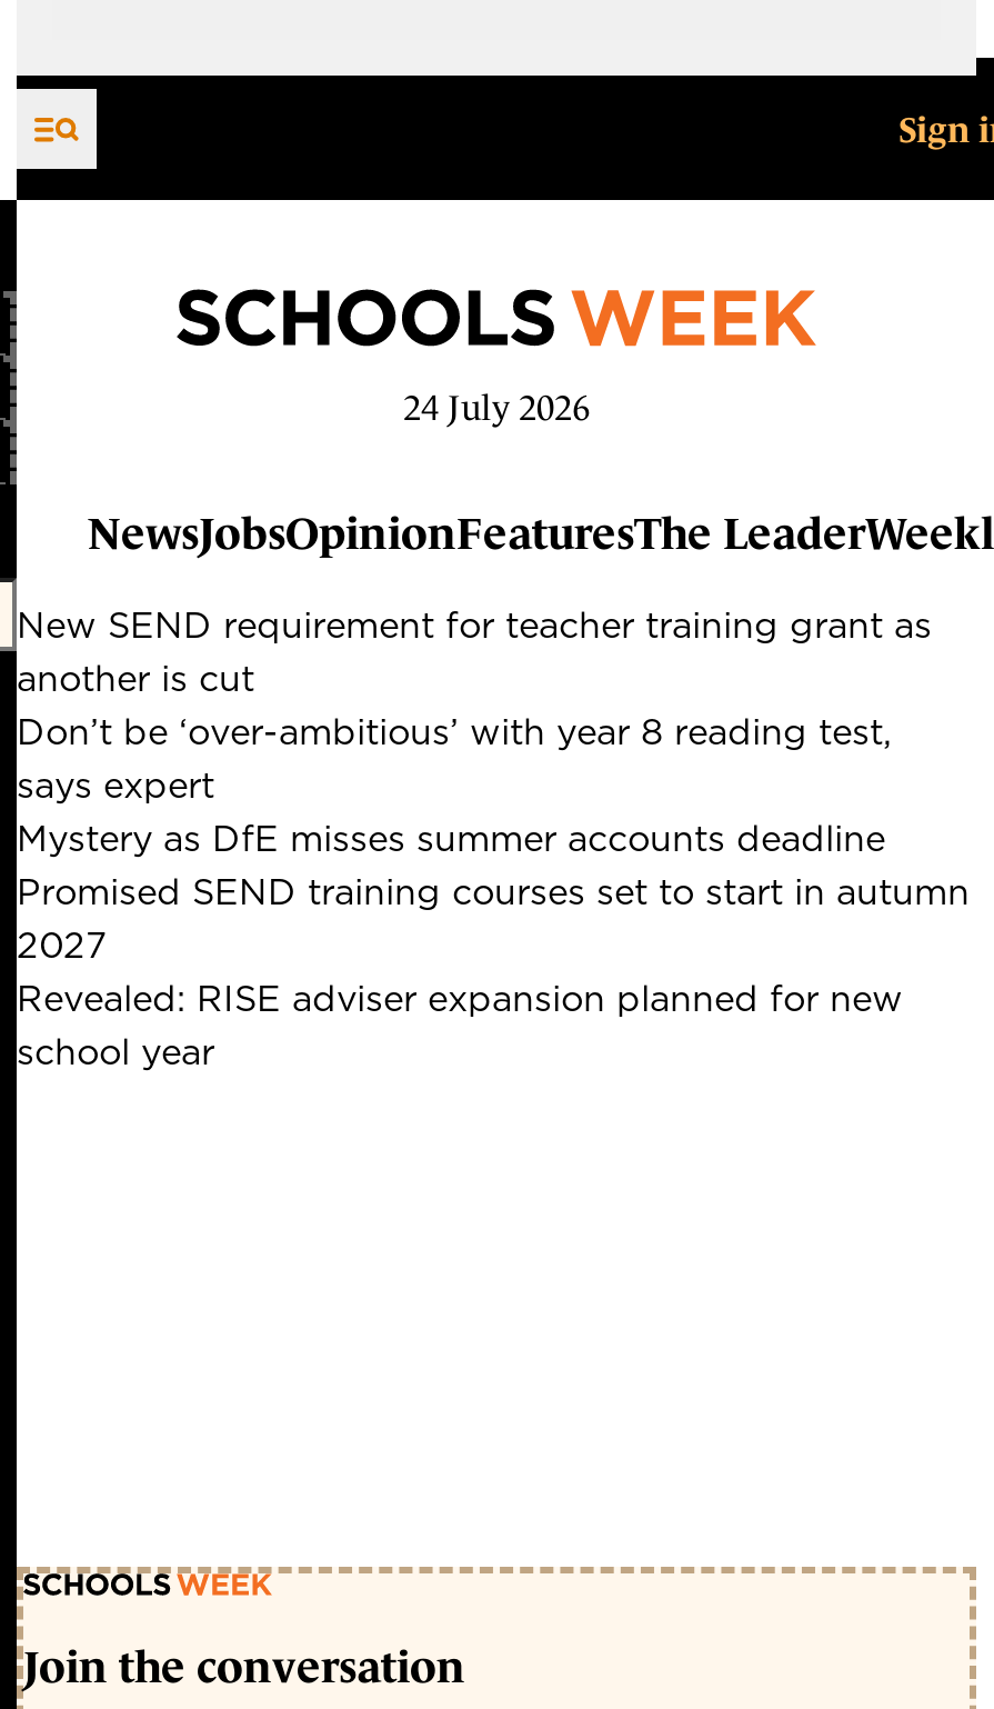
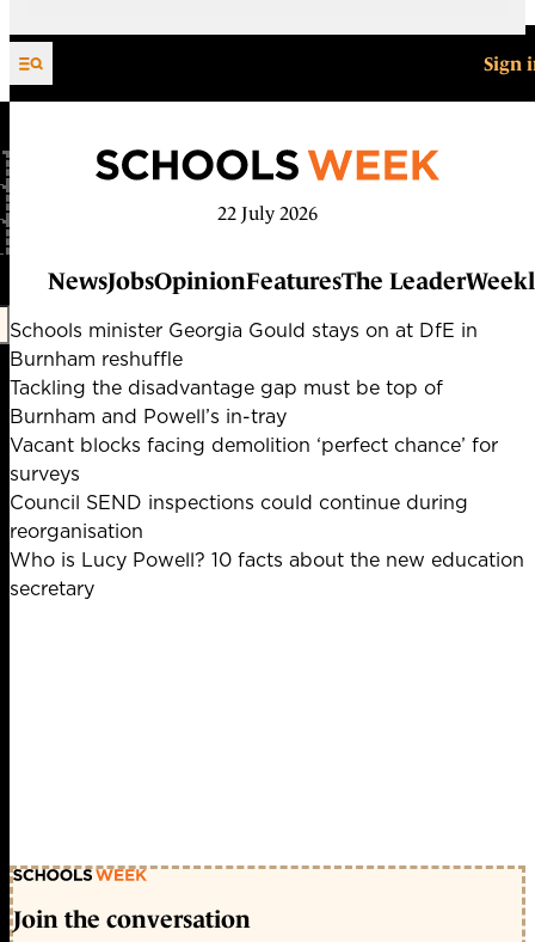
[403,389,590,427] 24 July 2026 -> [217,203,318,224] 22 July 2026
[17,600,970,1076] New SEND requirement for teacher training grant as | another is cut | Don’t be ‘over-ambitious’ with year 8 reading test, | says expert | Mystery as DfE misses summer accounts deadline | Promised SEND training courses set to start in autumn | 2027 | Revealed: RISE adviser expansion planned for new | school year -> [10,317,524,601] Schools minister Georgia Gould stays on at DfE in | Burnham reshuffle | Tackling the disadvantage gap must be top of | Burnham and Powell’s in-tray | Vacant blocks facing demolition ‘perfect chance’ for | surveys | Council SEND inspections could continue during | reorganisation | Who is Lucy Powell? 10 facts about the new education | secretary

